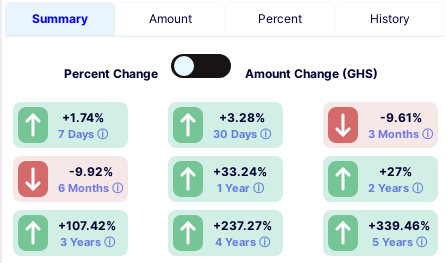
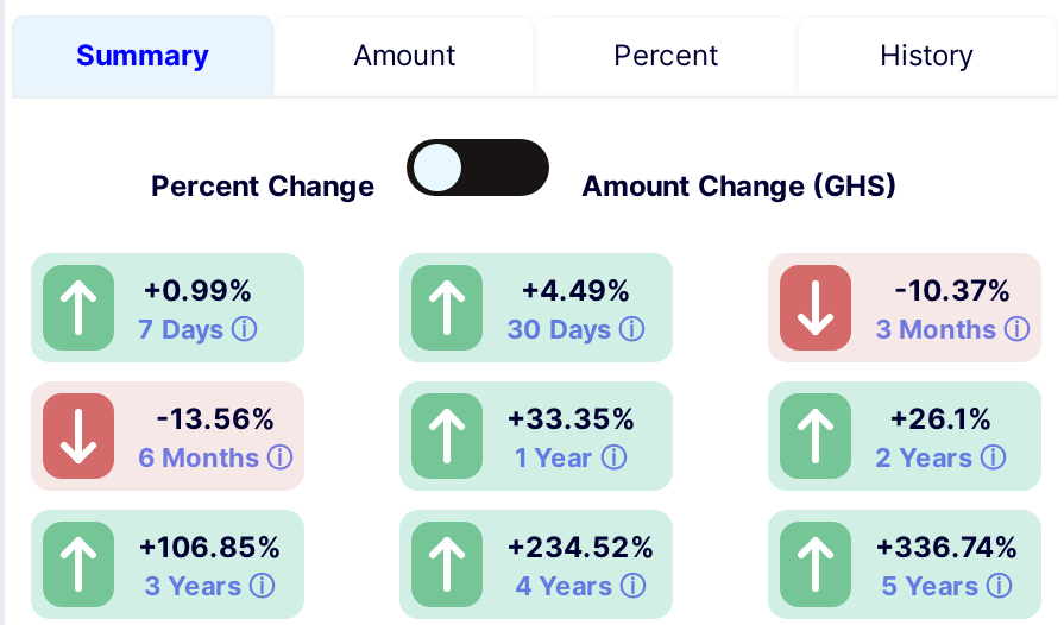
[62,110,104,125] +1.74% -> [143,271,252,307] +0.99%
[219,110,265,125] +3.28% -> [521,271,630,307] +4.49%
[379,110,421,125] -9.61% -> [894,271,1011,307] -10.37%
[68,164,112,179] -9.92% -> [156,399,275,435] -13.56%
[213,164,267,179] +33.24% -> [506,399,635,435] +33.35%
[379,164,412,179] +27% -> [889,399,991,435] +26.1%
[58,218,116,233] +107.42% -> [138,528,281,563] +106.85%
[213,218,272,233] +237.27% -> [506,528,654,563] +234.52%
[368,218,430,233] +339.46% -> [875,528,1018,563] +336.74%

